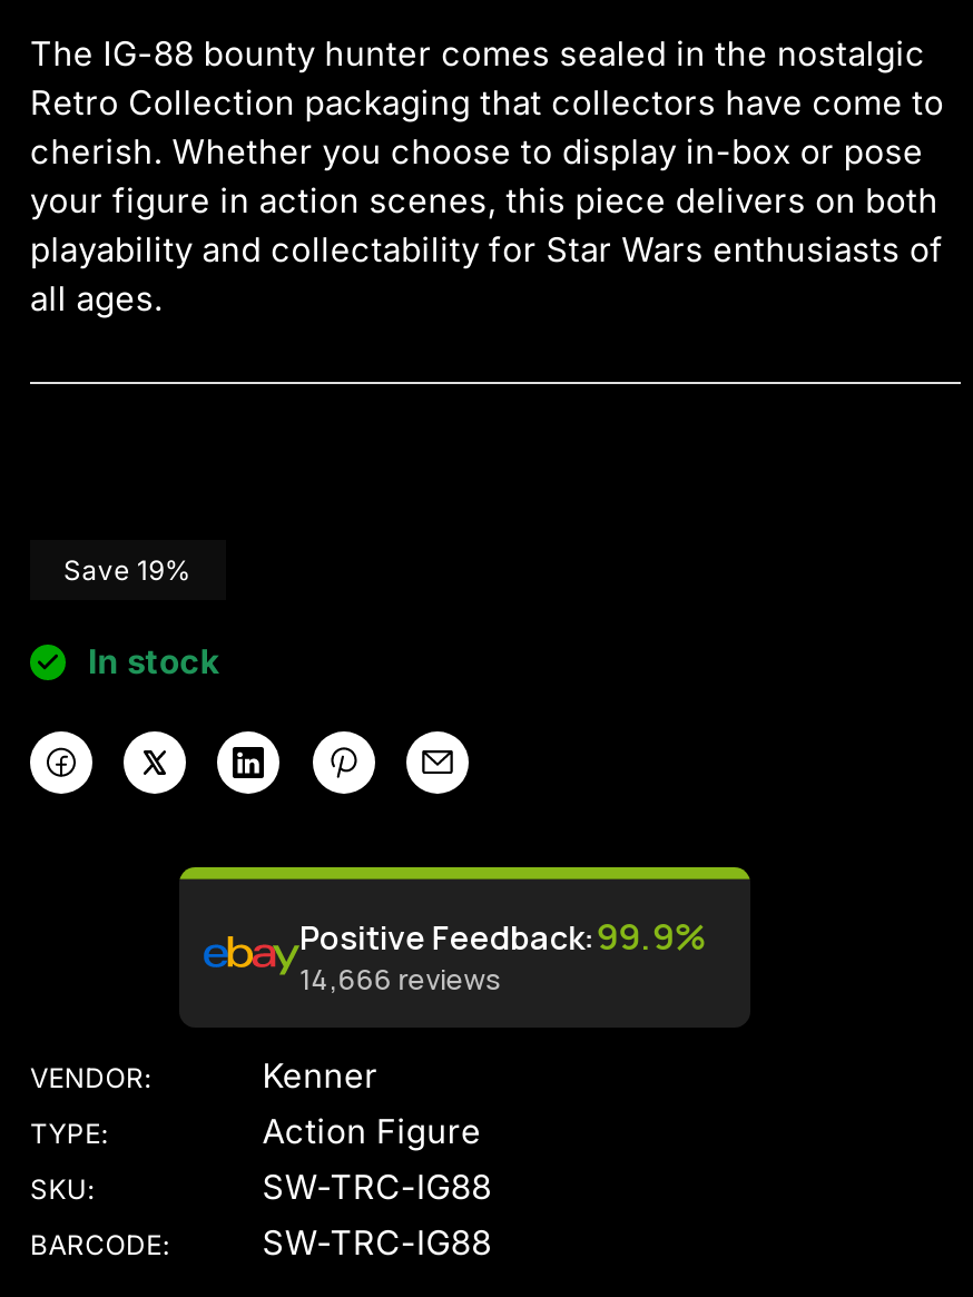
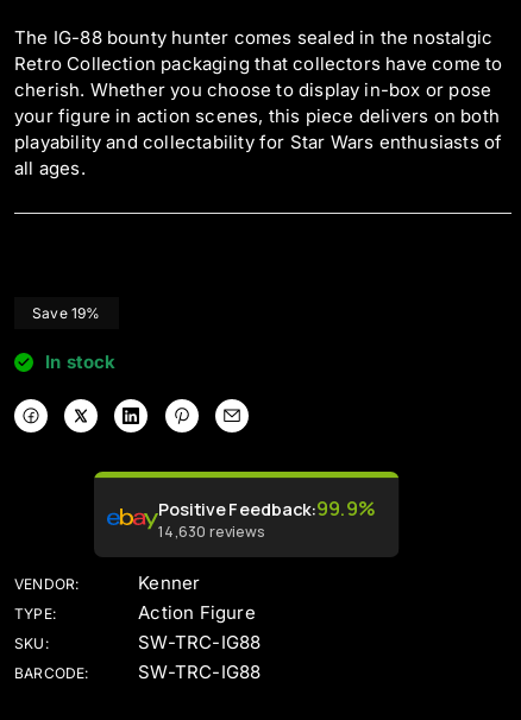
[298,959,501,997] 14,666 reviews -> [158,520,265,541] 14,630 reviews

